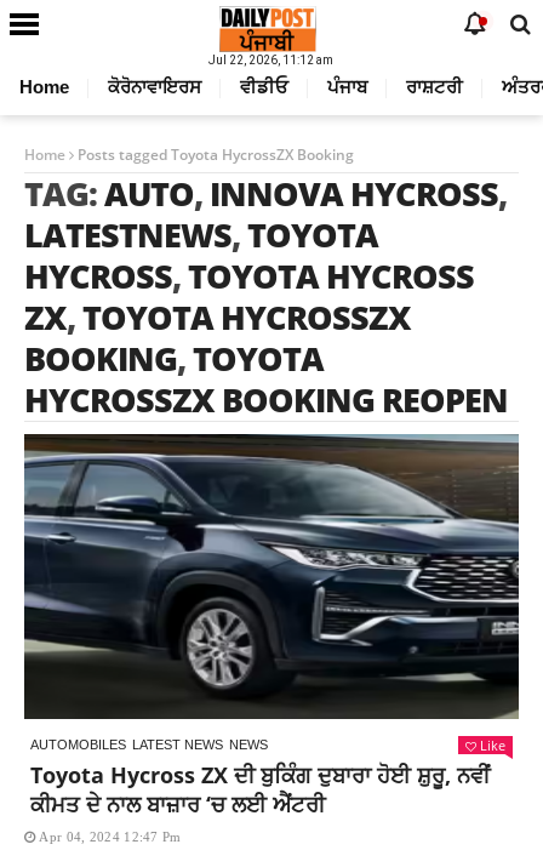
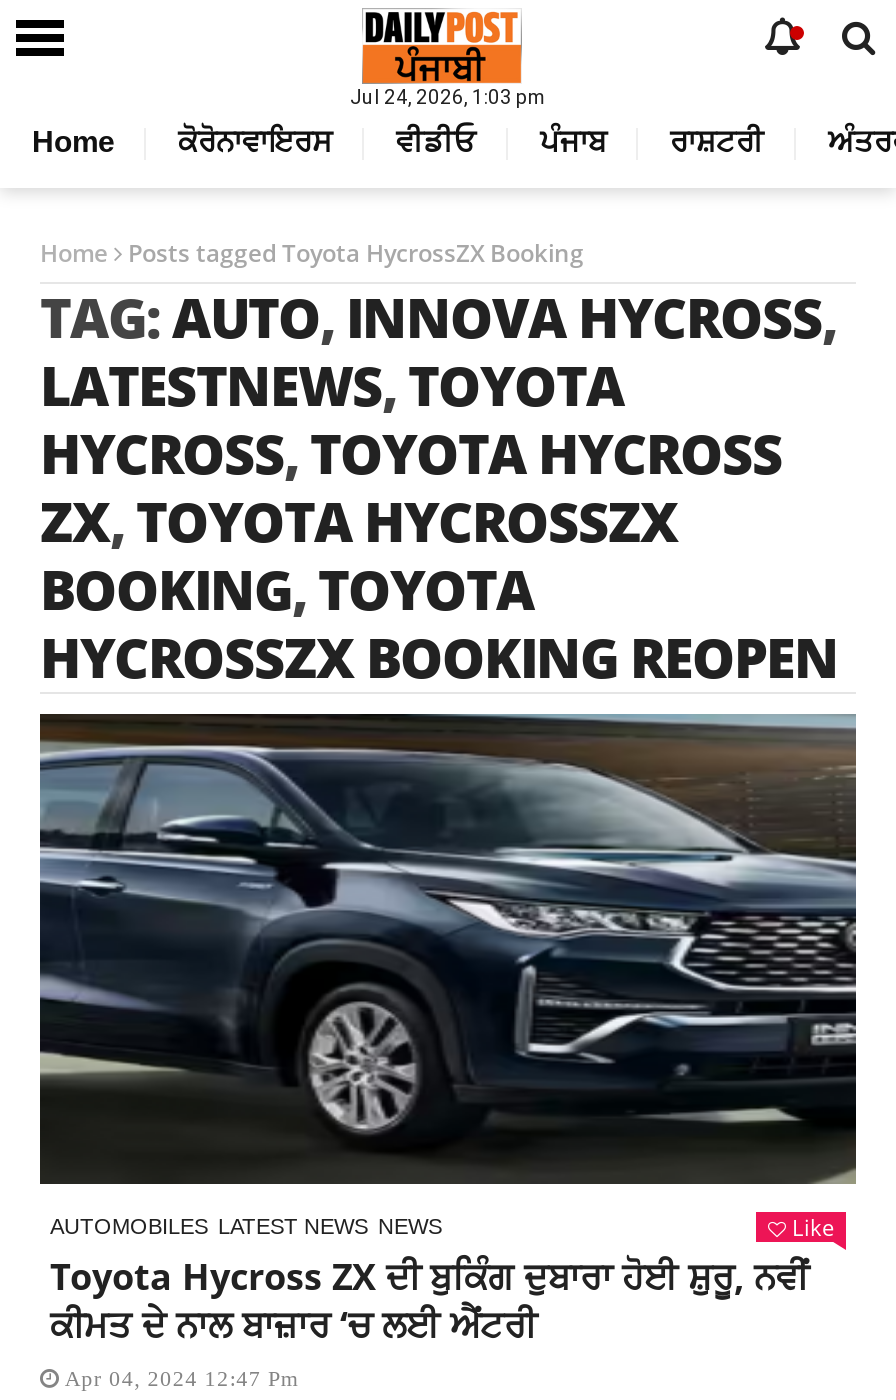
[209,53,334,67] Jul 22, 2026, 11:12 am -> [350,86,546,108] Jul 24, 2026, 1:03 pm

